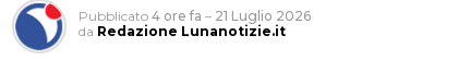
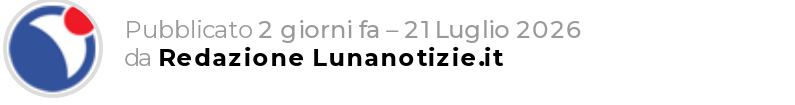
[78,8,310,24] Pubblicato 4 ore fa – 21 Luglio 2026 -> [124,14,580,44] Pubblicato 2 giorni fa – 21 Luglio 2026

